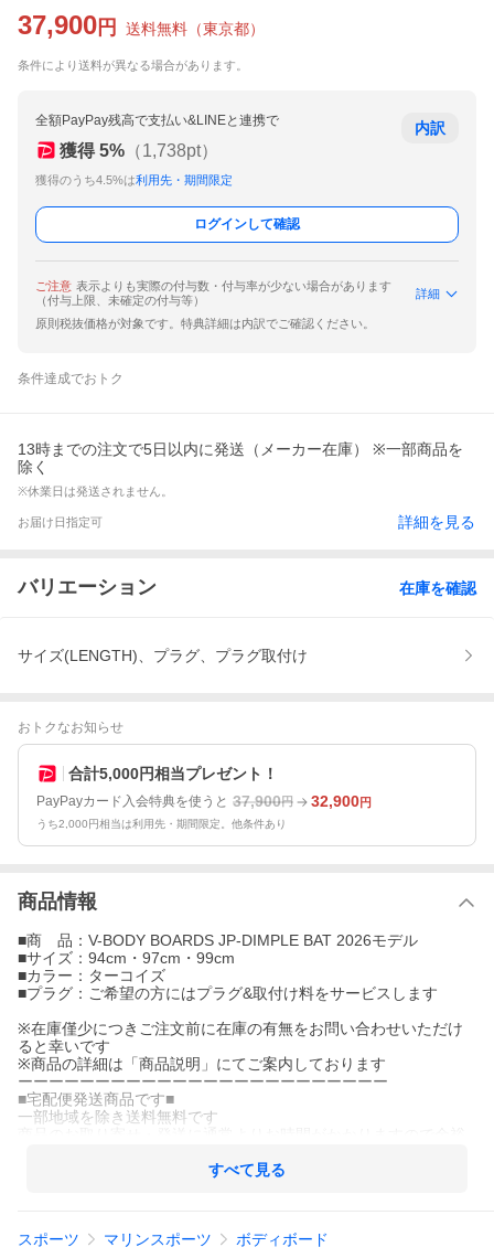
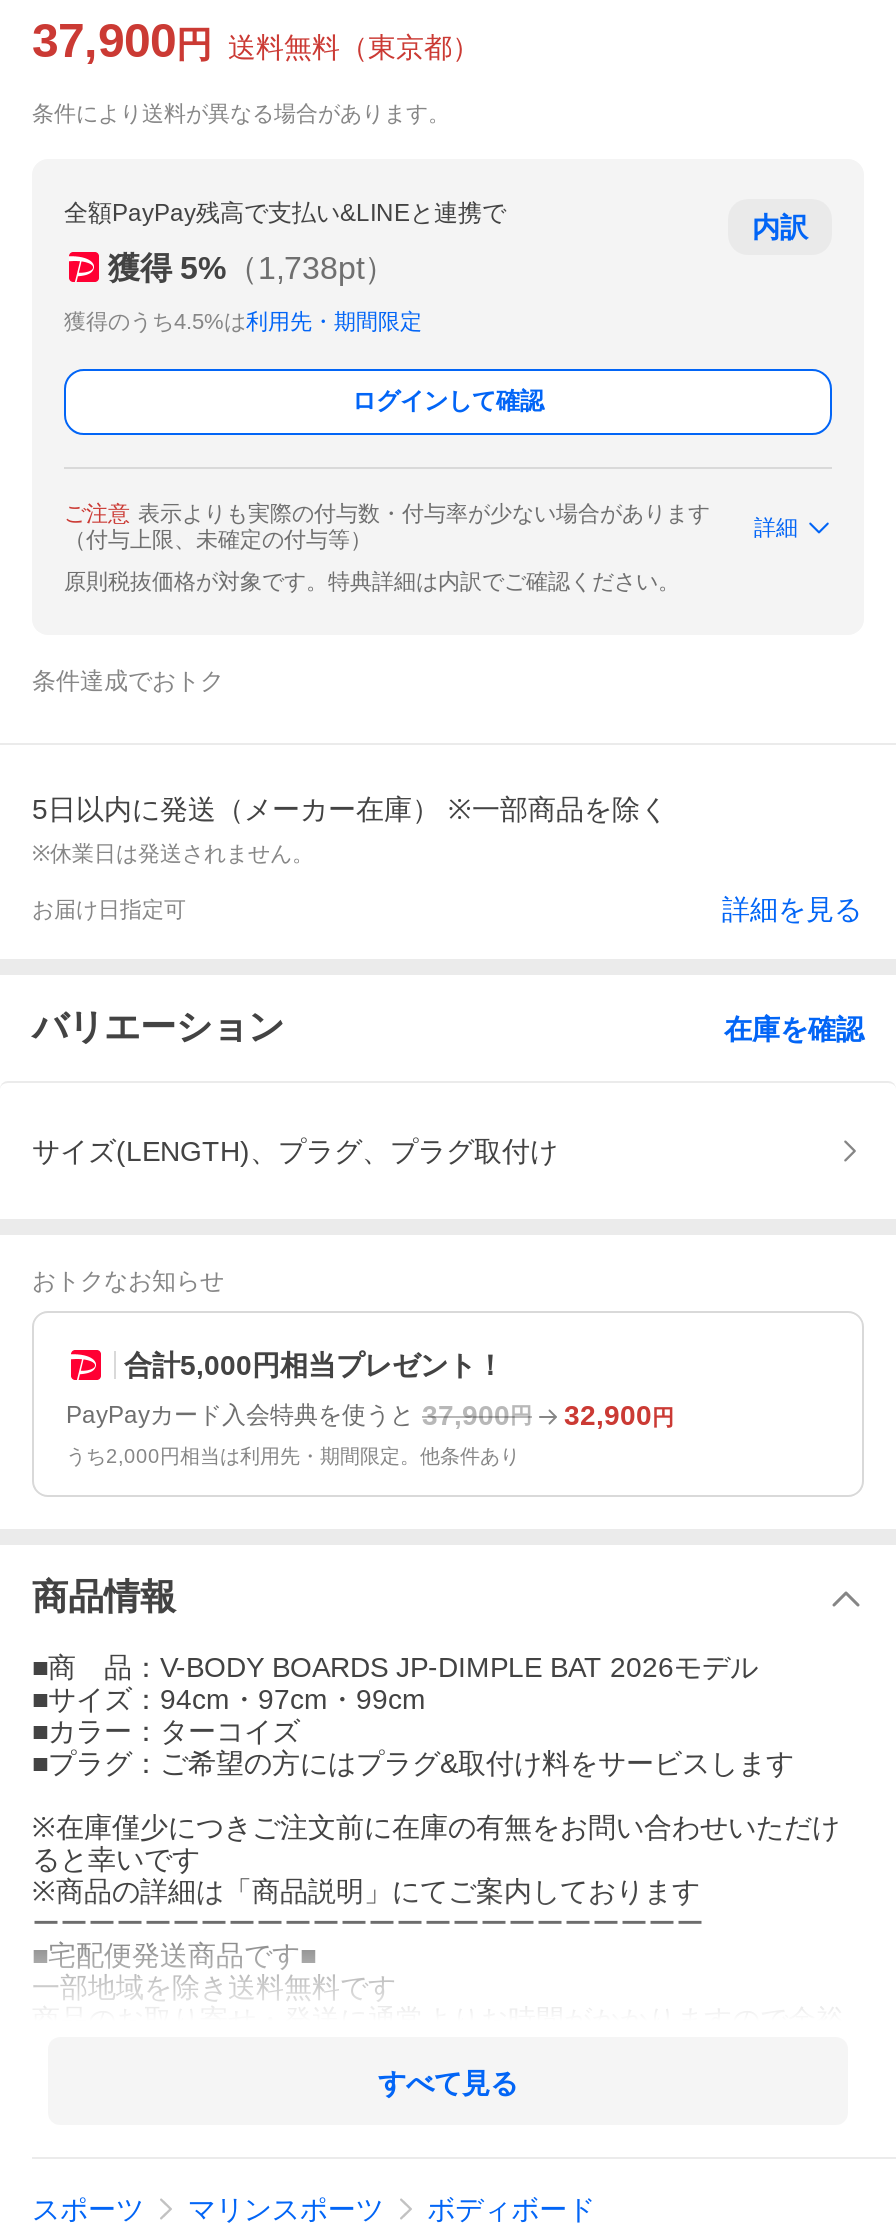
[18,440,463,476] 13時までの注文で5日以内に発送（メーカー在庫） ※一部商品を | 除く -> [32,793,668,825] 5日以内に発送（メーカー在庫） ※一部商品を除く

